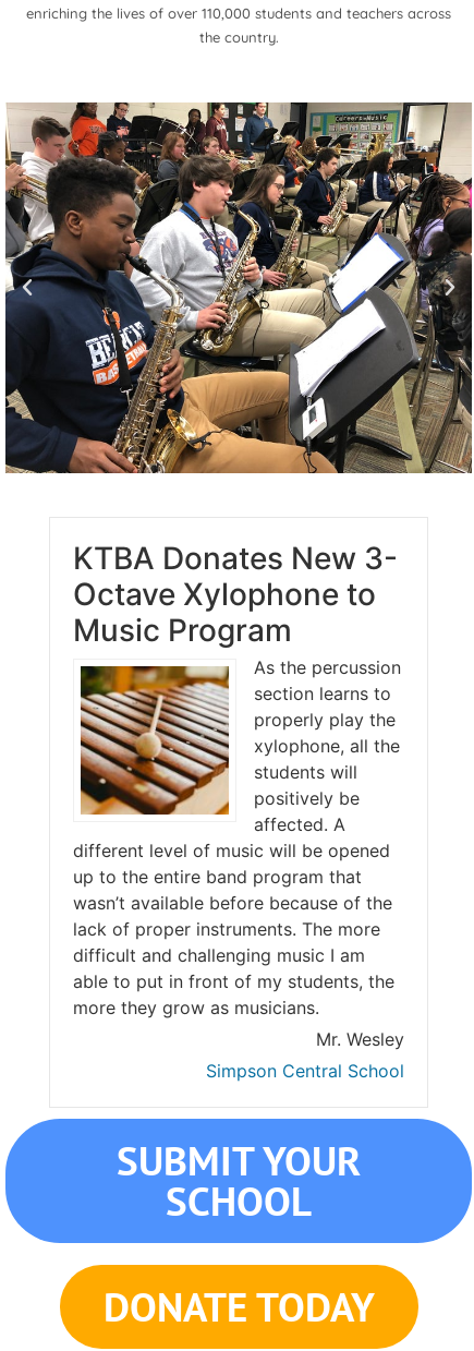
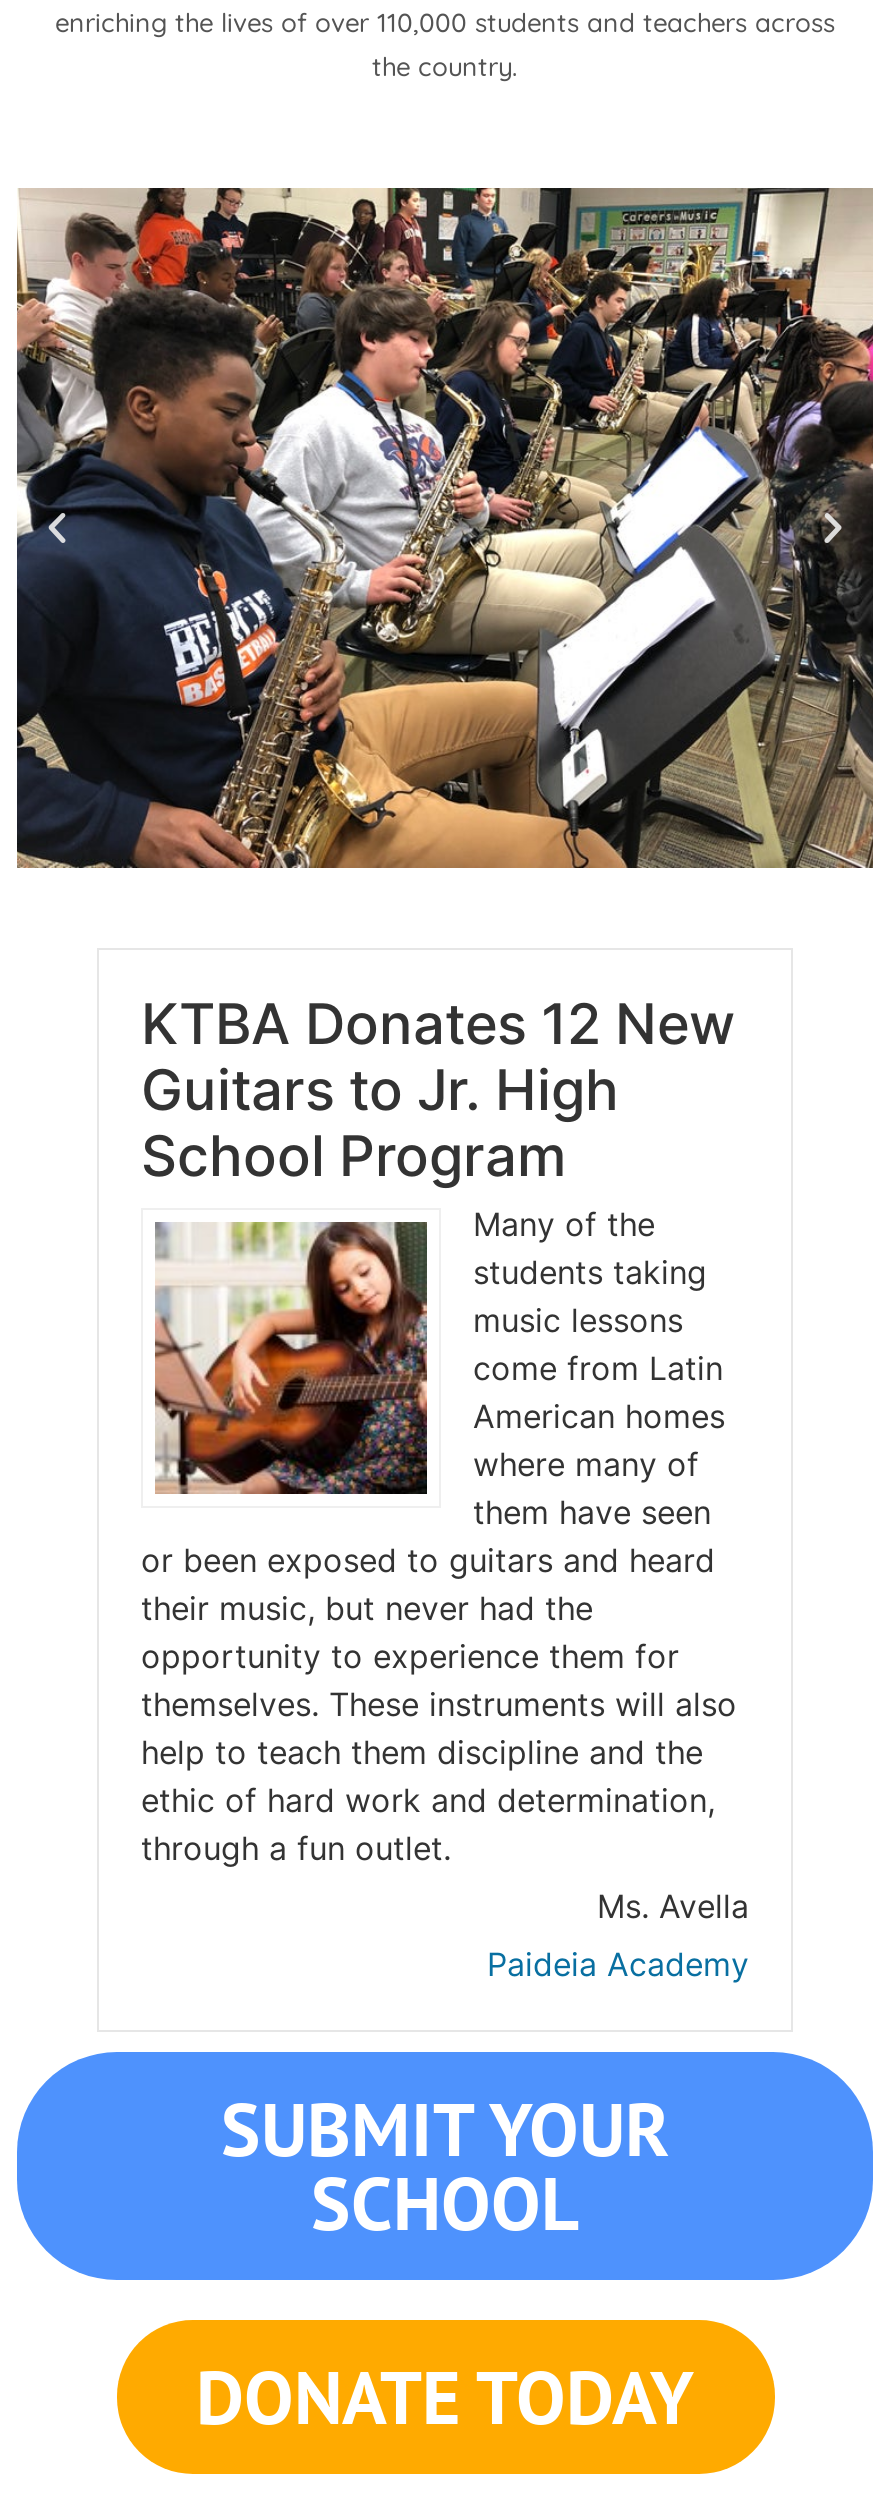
[73,540,404,1082] [image] | KTBA Donates New 3- | Octave Xylophone to | Music Program | As the percussion | section learns to | properly play the | xylophone, all the | students will | positively be | affected. A | different level of music will be opened | up to the entire band program that | wasn’t available before because of the | lack of proper instruments. The more | difficult and challenging music I am | able to put in front of my students, the | more they grow as musicians. | Mr. Wesley | Simpson Central School -> [141,990,749,1984] [image] | KTBA Donates 12 New | Guitars to Jr. High | School Program | Many of the | students taking | music lessons | come from Latin | American homes | where many of | them have seen | or been exposed to guitars and heard | their music, but never had the | opportunity to experience them for | themselves. These instruments will also | help to teach them discipline and the | ethic of hard work and determination, | through a fun outlet. | Ms. Avella | Paideia Academy

